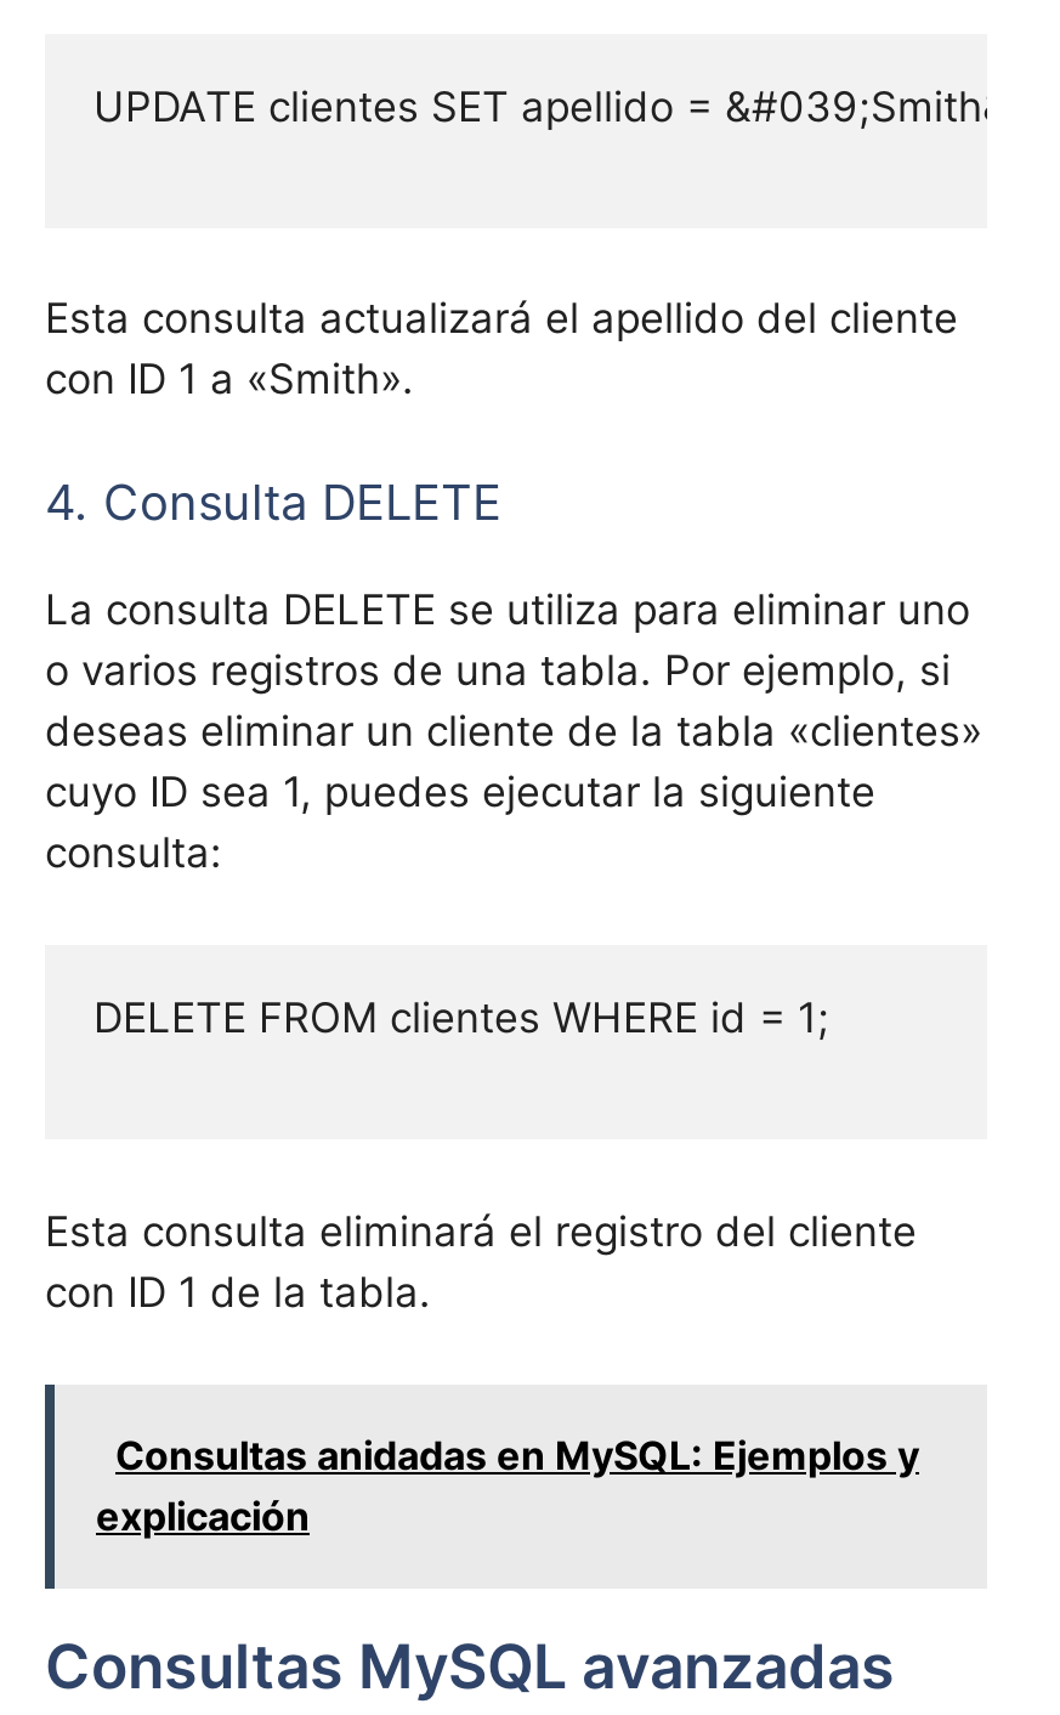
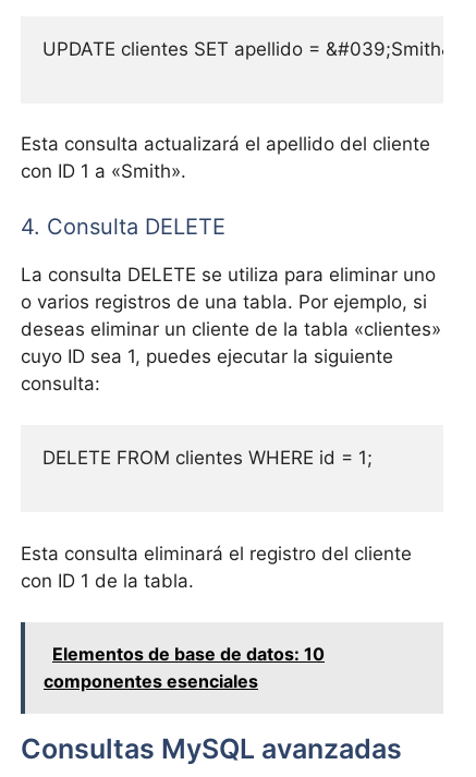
[96,1431,919,1540] Consultas anidadas en MySQL: Ejemplos y | explicación -> [44,643,325,692] Elementos de base de datos: 10 | componentes esenciales

